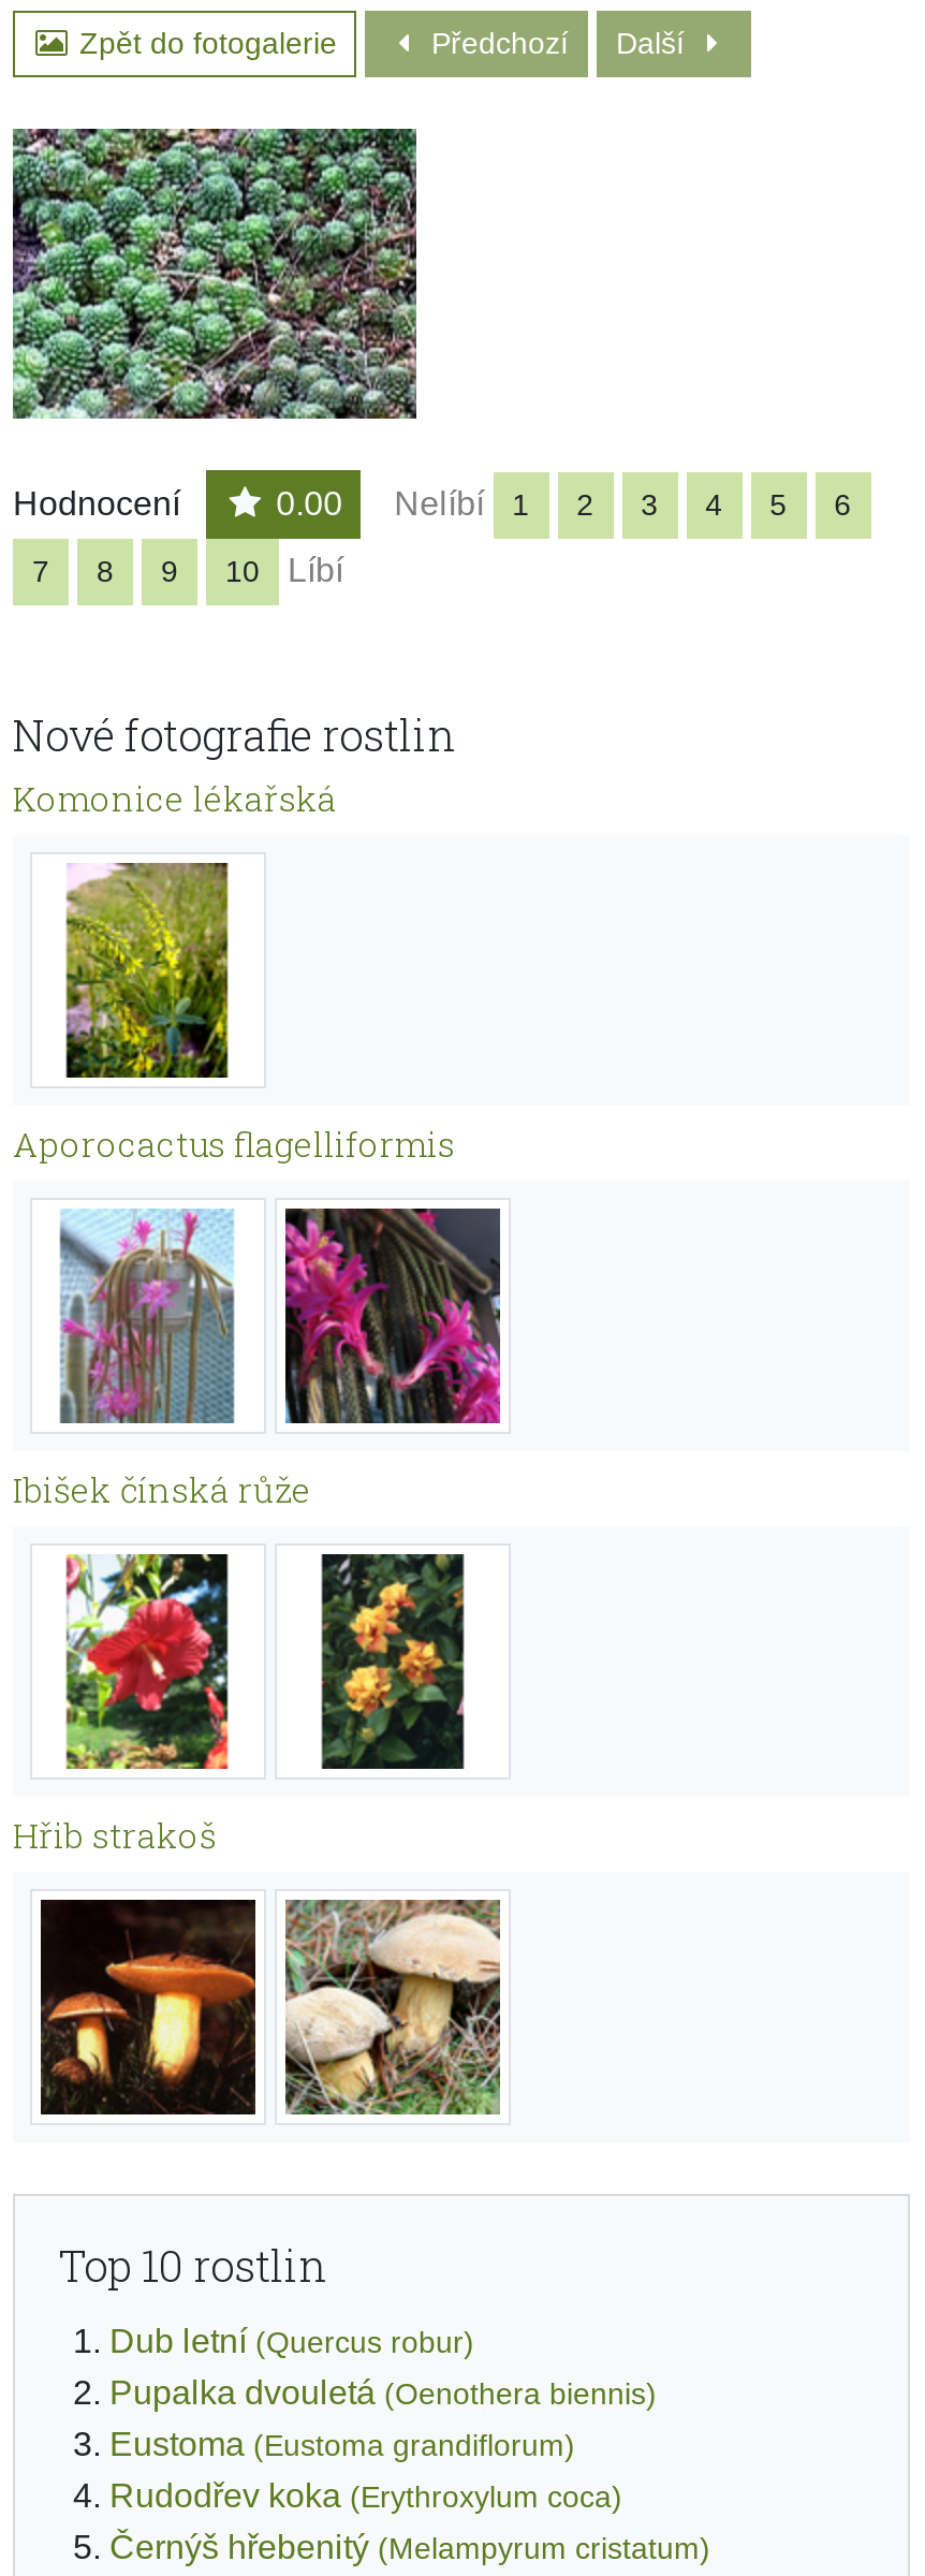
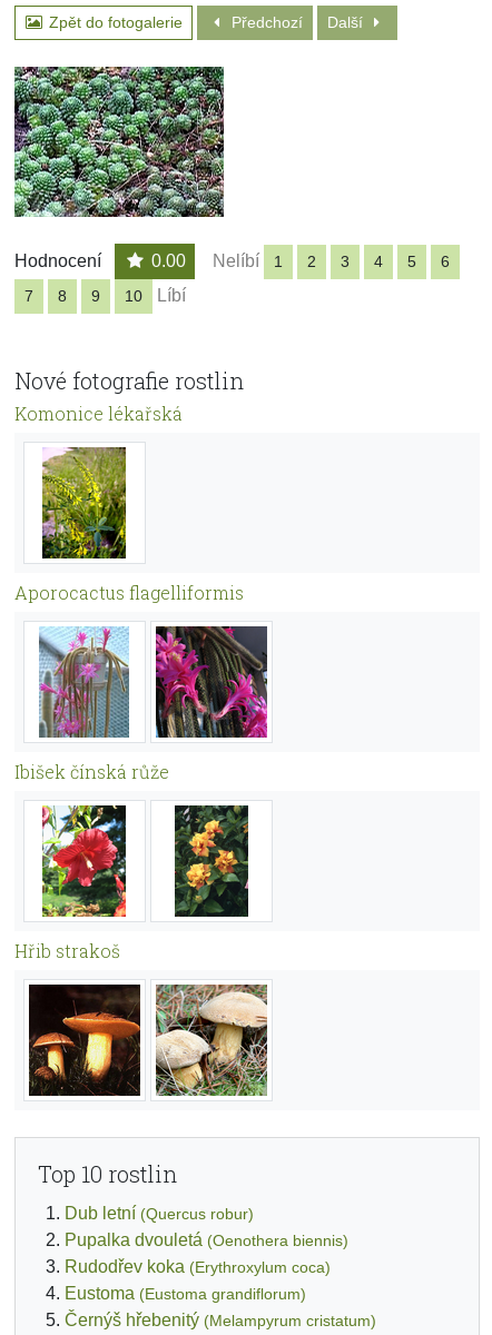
moved [109,2426,575,2463] -> [65,1284,306,1303]: Eustoma (Eustoma grandiflorum)
moved [109,2478,622,2514] -> [65,1257,331,1276]: Rudodřev koka (Erythroxylum coca)

